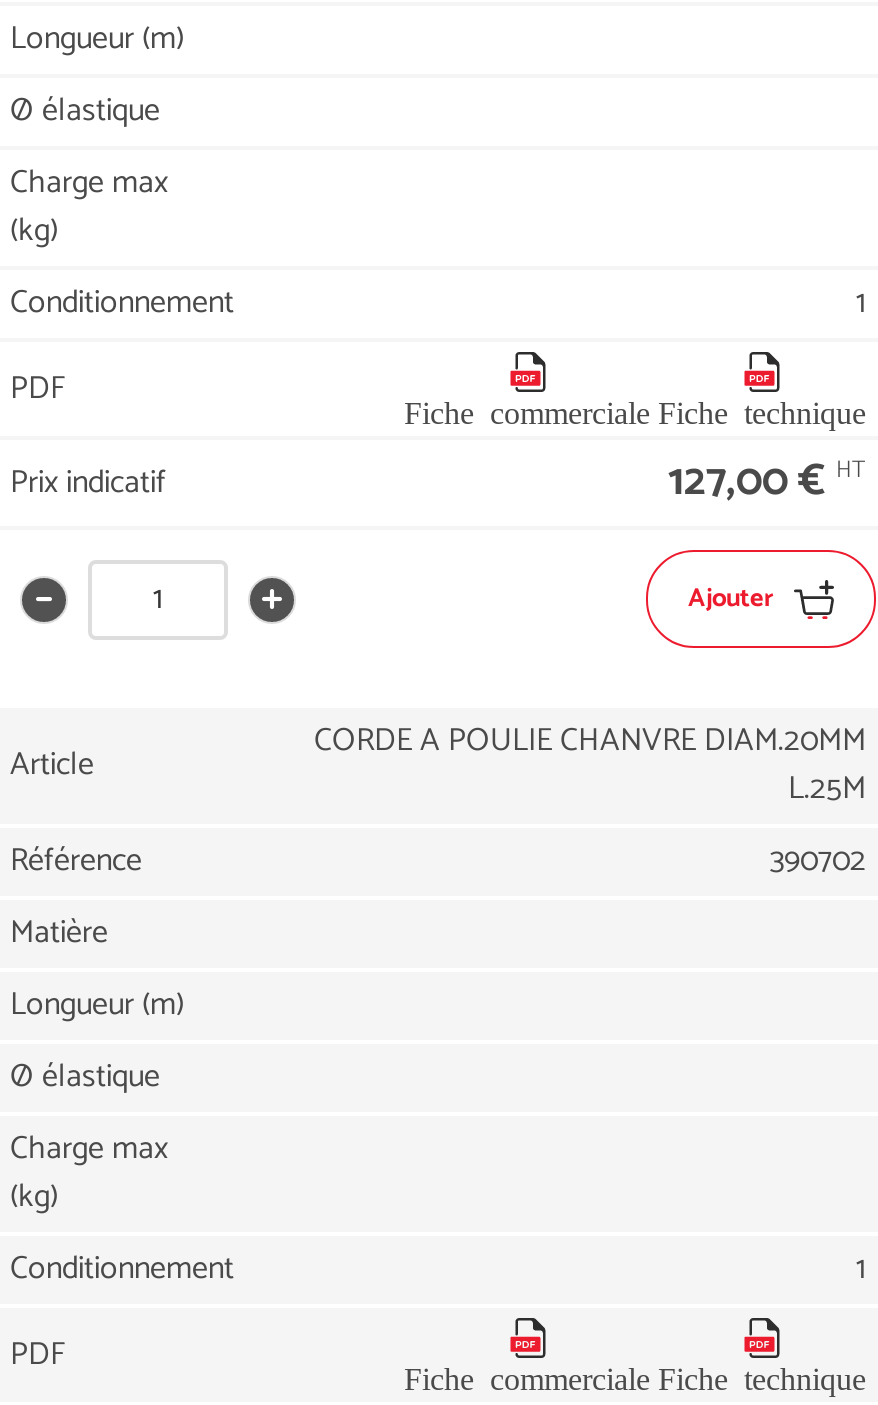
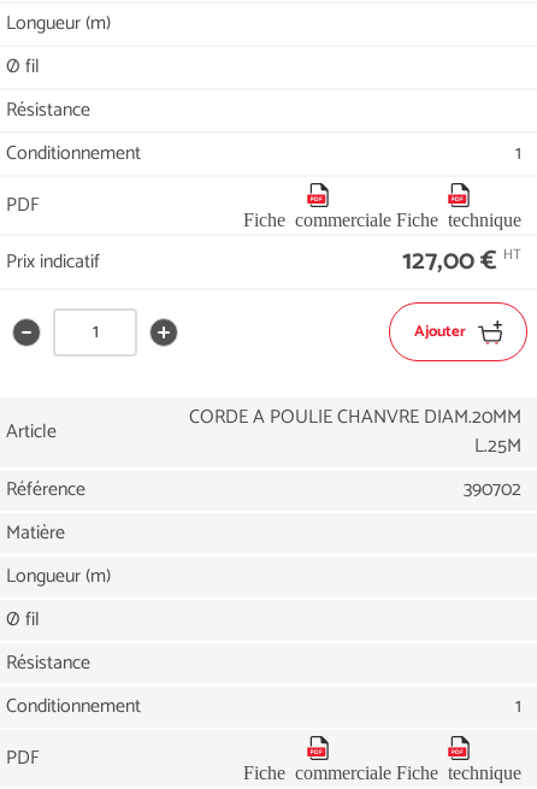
[10,84,168,258] Ø élastique | Charge max | (kg) -> [6,51,90,126] Ø fil | Résistance
[10,1050,168,1224] Ø élastique | Charge max | (kg) -> [6,603,90,679] Ø fil | Résistance

